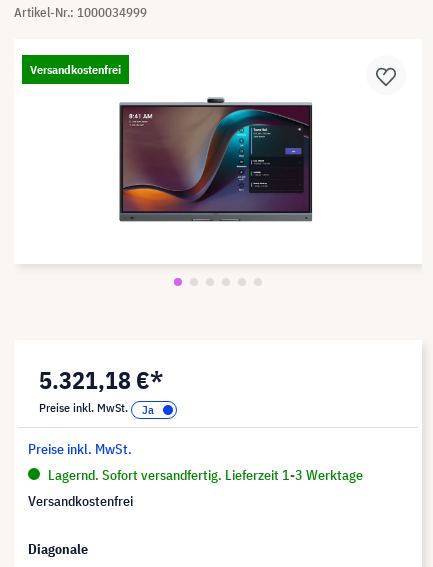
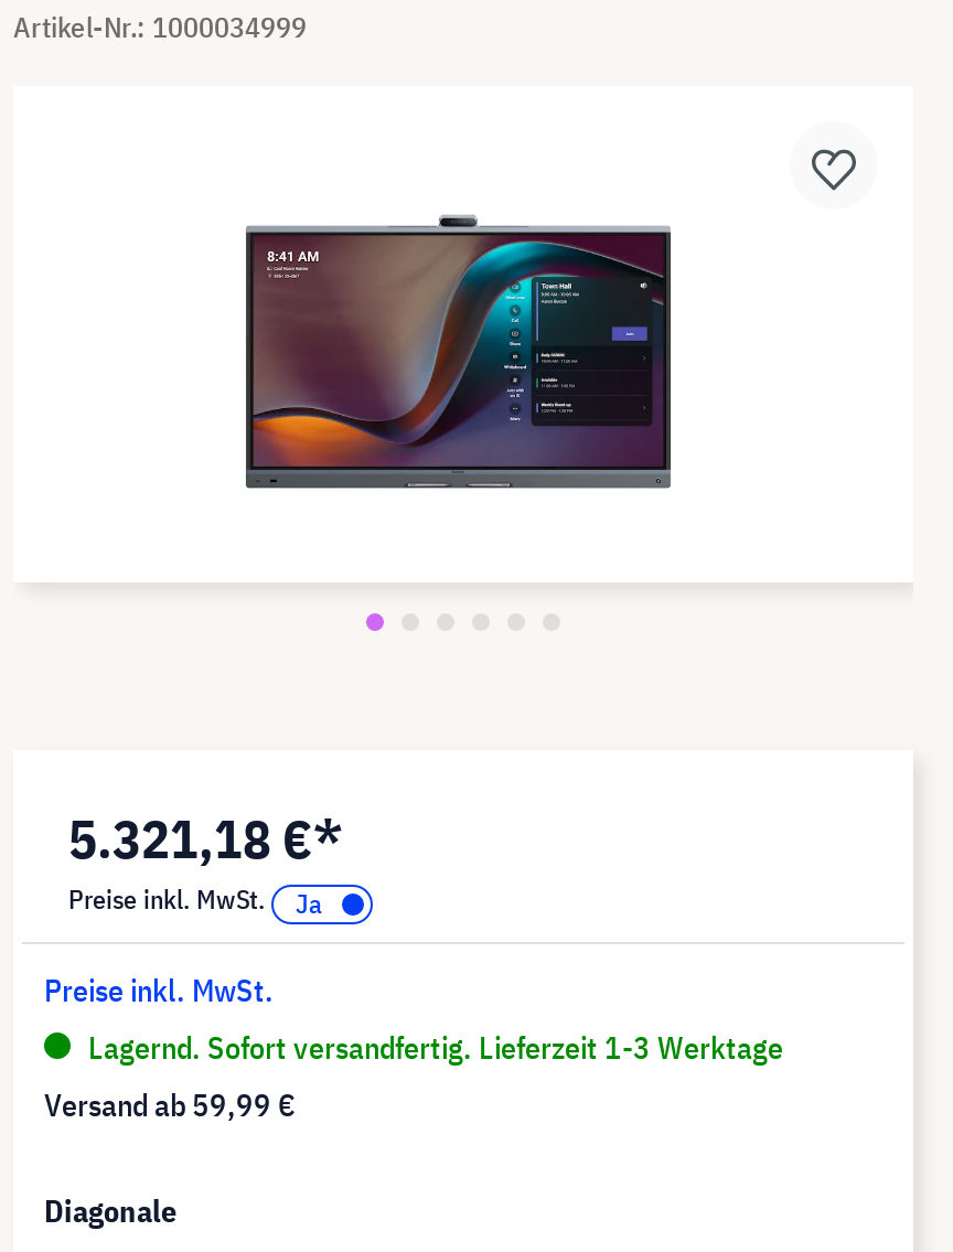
[30,62,121,77] Versandkostenfrei -> none
[28,492,133,510] Versandkostenfrei -> [44,1085,296,1125] Versand ab 59,99 €

